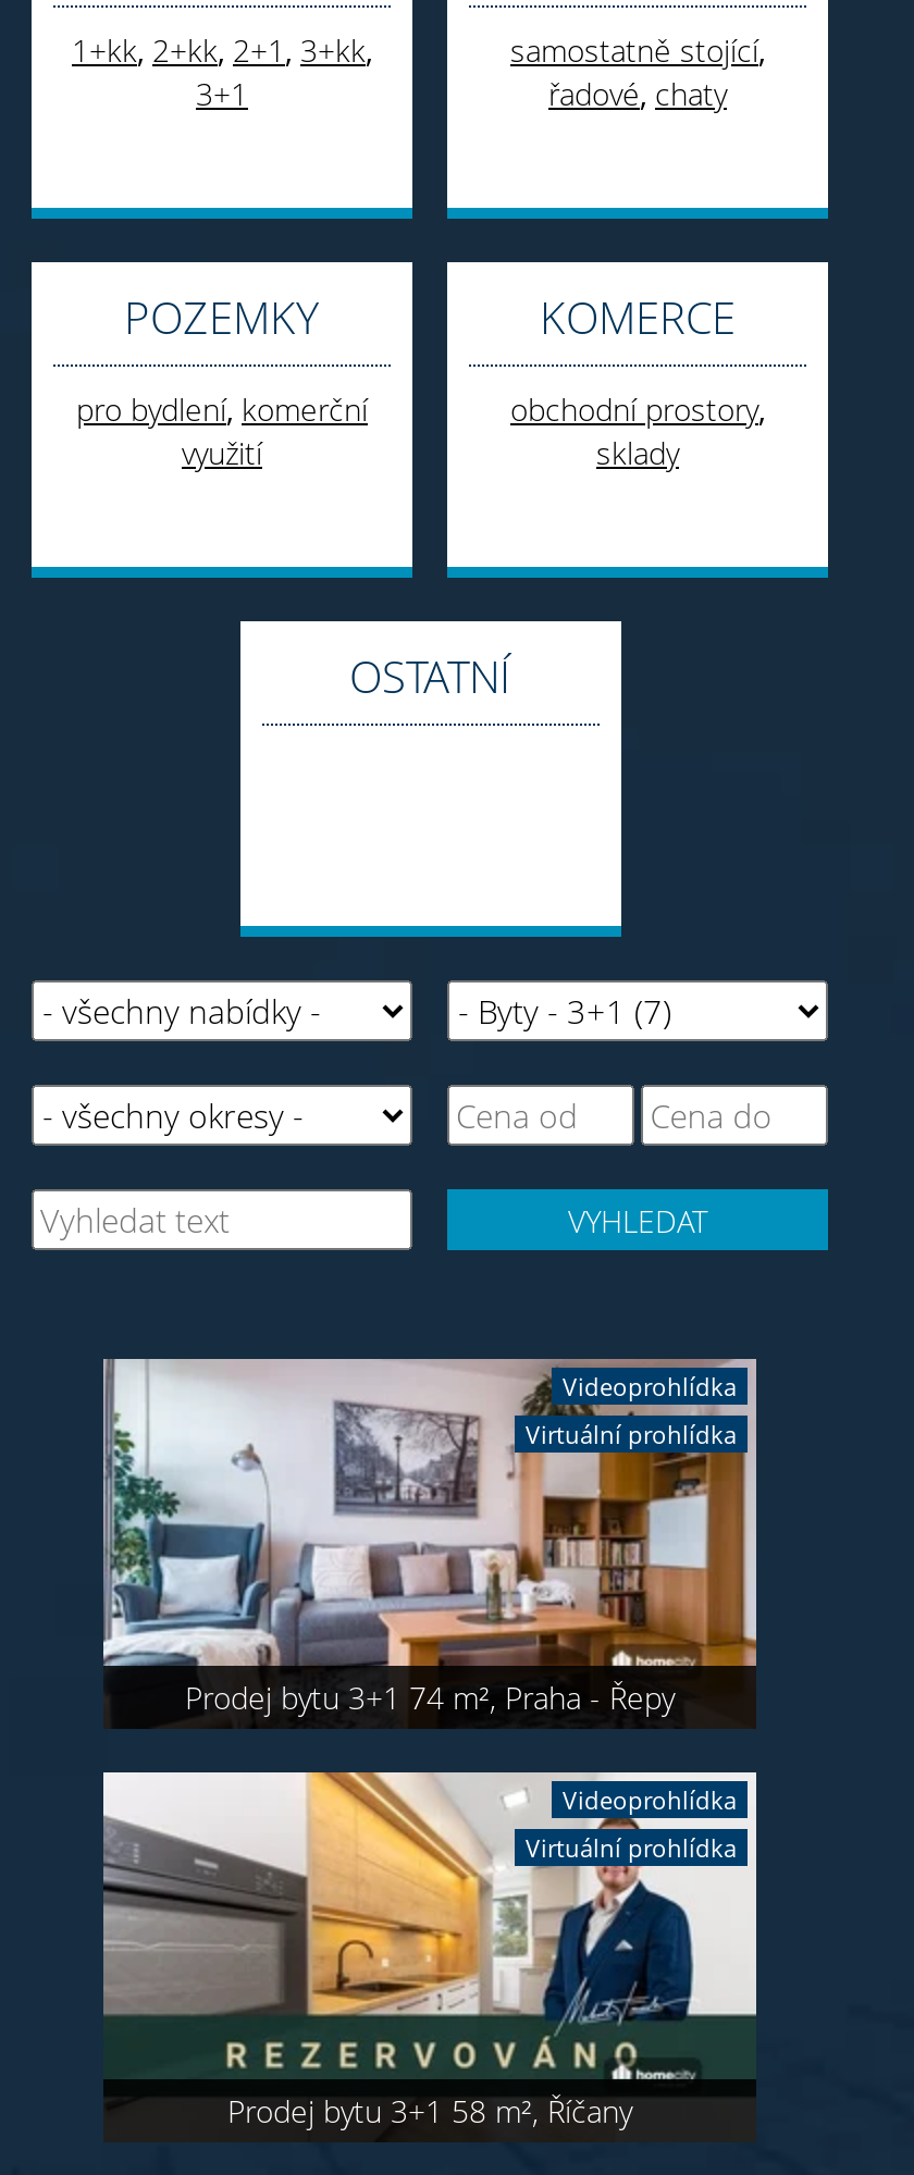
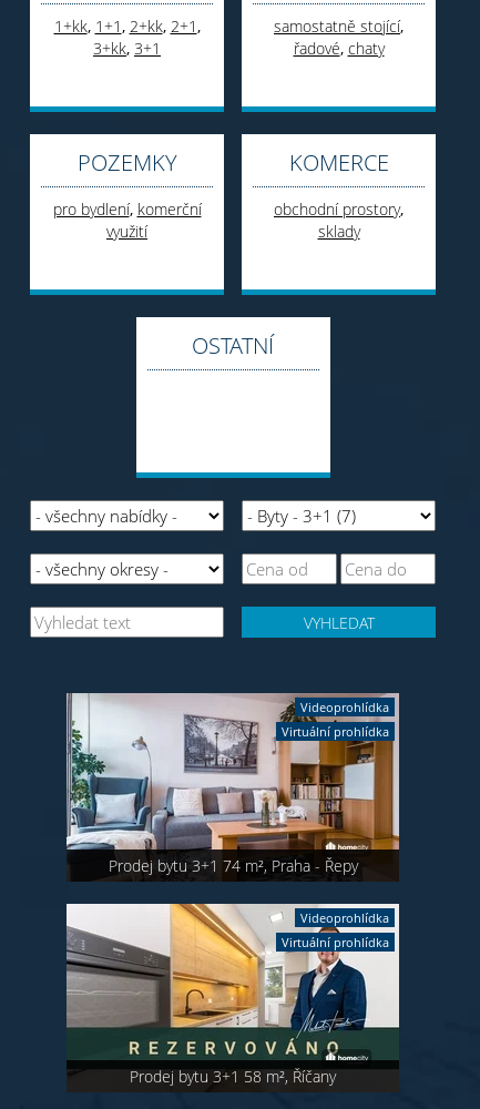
[72,29,372,114] 1+kk, 2+kk, 2+1, 3+kk, | 3+1 -> [54,16,200,59] 1+kk, 1+1, 2+kk, 2+1, | 3+kk, 3+1

